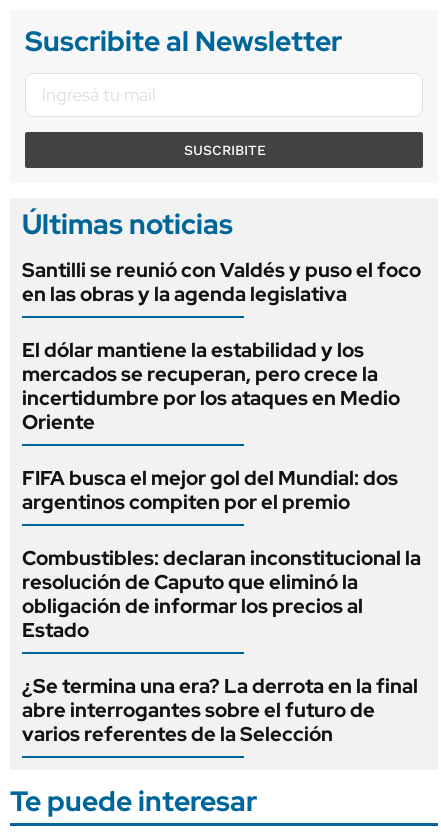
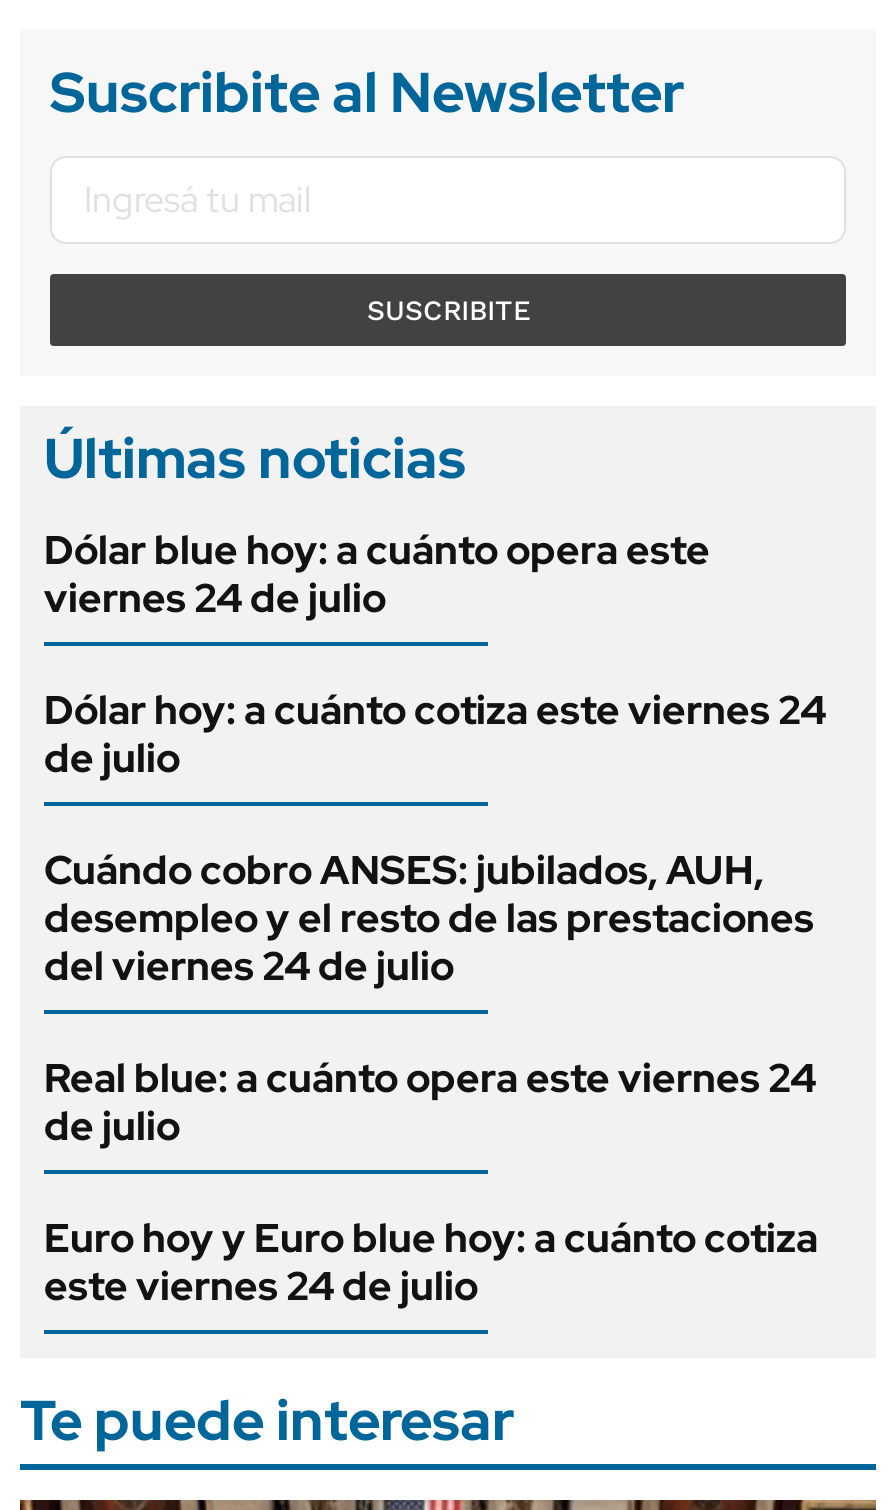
[22,257,421,307] Santilli se reunió con Valdés y puso el foco | en las obras y la agenda legislativa -> [44,523,710,623] Dólar blue hoy: a cuánto opera este | viernes 24 de julio
[22,337,400,435] El dólar mantiene la estabilidad y los | mercados se recuperan, pero crece la | incertidumbre por los ataques en Medio | Oriente -> [44,683,826,783] Dólar hoy: a cuánto cotiza este viernes 24 | de julio
[22,465,398,515] FIFA busca el mejor gol del Mundial: dos | argentinos compiten por el premio -> [44,843,814,991] Cuándo cobro ANSES: jubilados, AUH, | desempleo y el resto de las prestaciones | del viernes 24 de julio
[22,545,421,643] Combustibles: declaran inconstitucional la | resolución de Caputo que eliminó la | obligación de informar los precios al | Estado -> [44,1051,816,1151] Real blue: a cuánto opera este viernes 24 | de julio
[22,673,418,747] ¿Se termina una era? La derrota en la final | abre interrogantes sobre el futuro de | varios referentes de la Selección -> [44,1211,818,1311] Euro hoy y Euro blue hoy: a cuánto cotiza | este viernes 24 de julio

